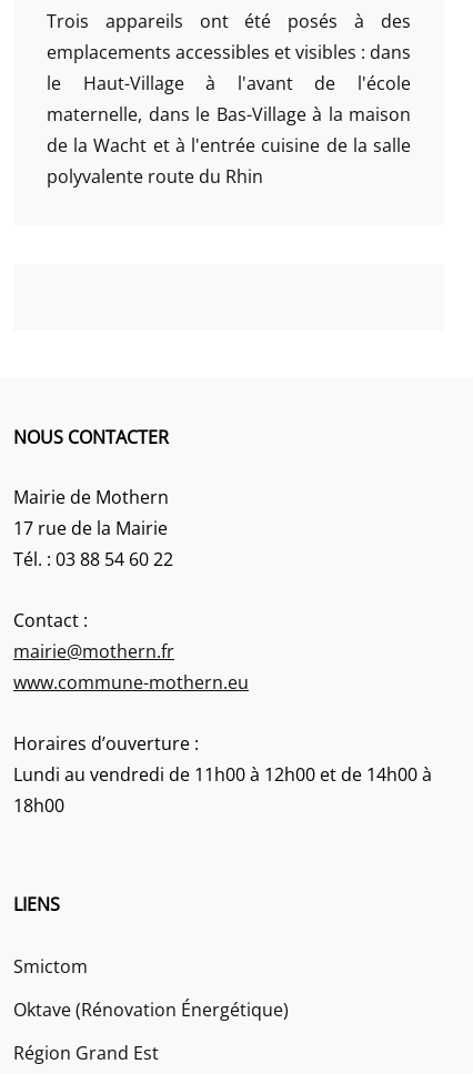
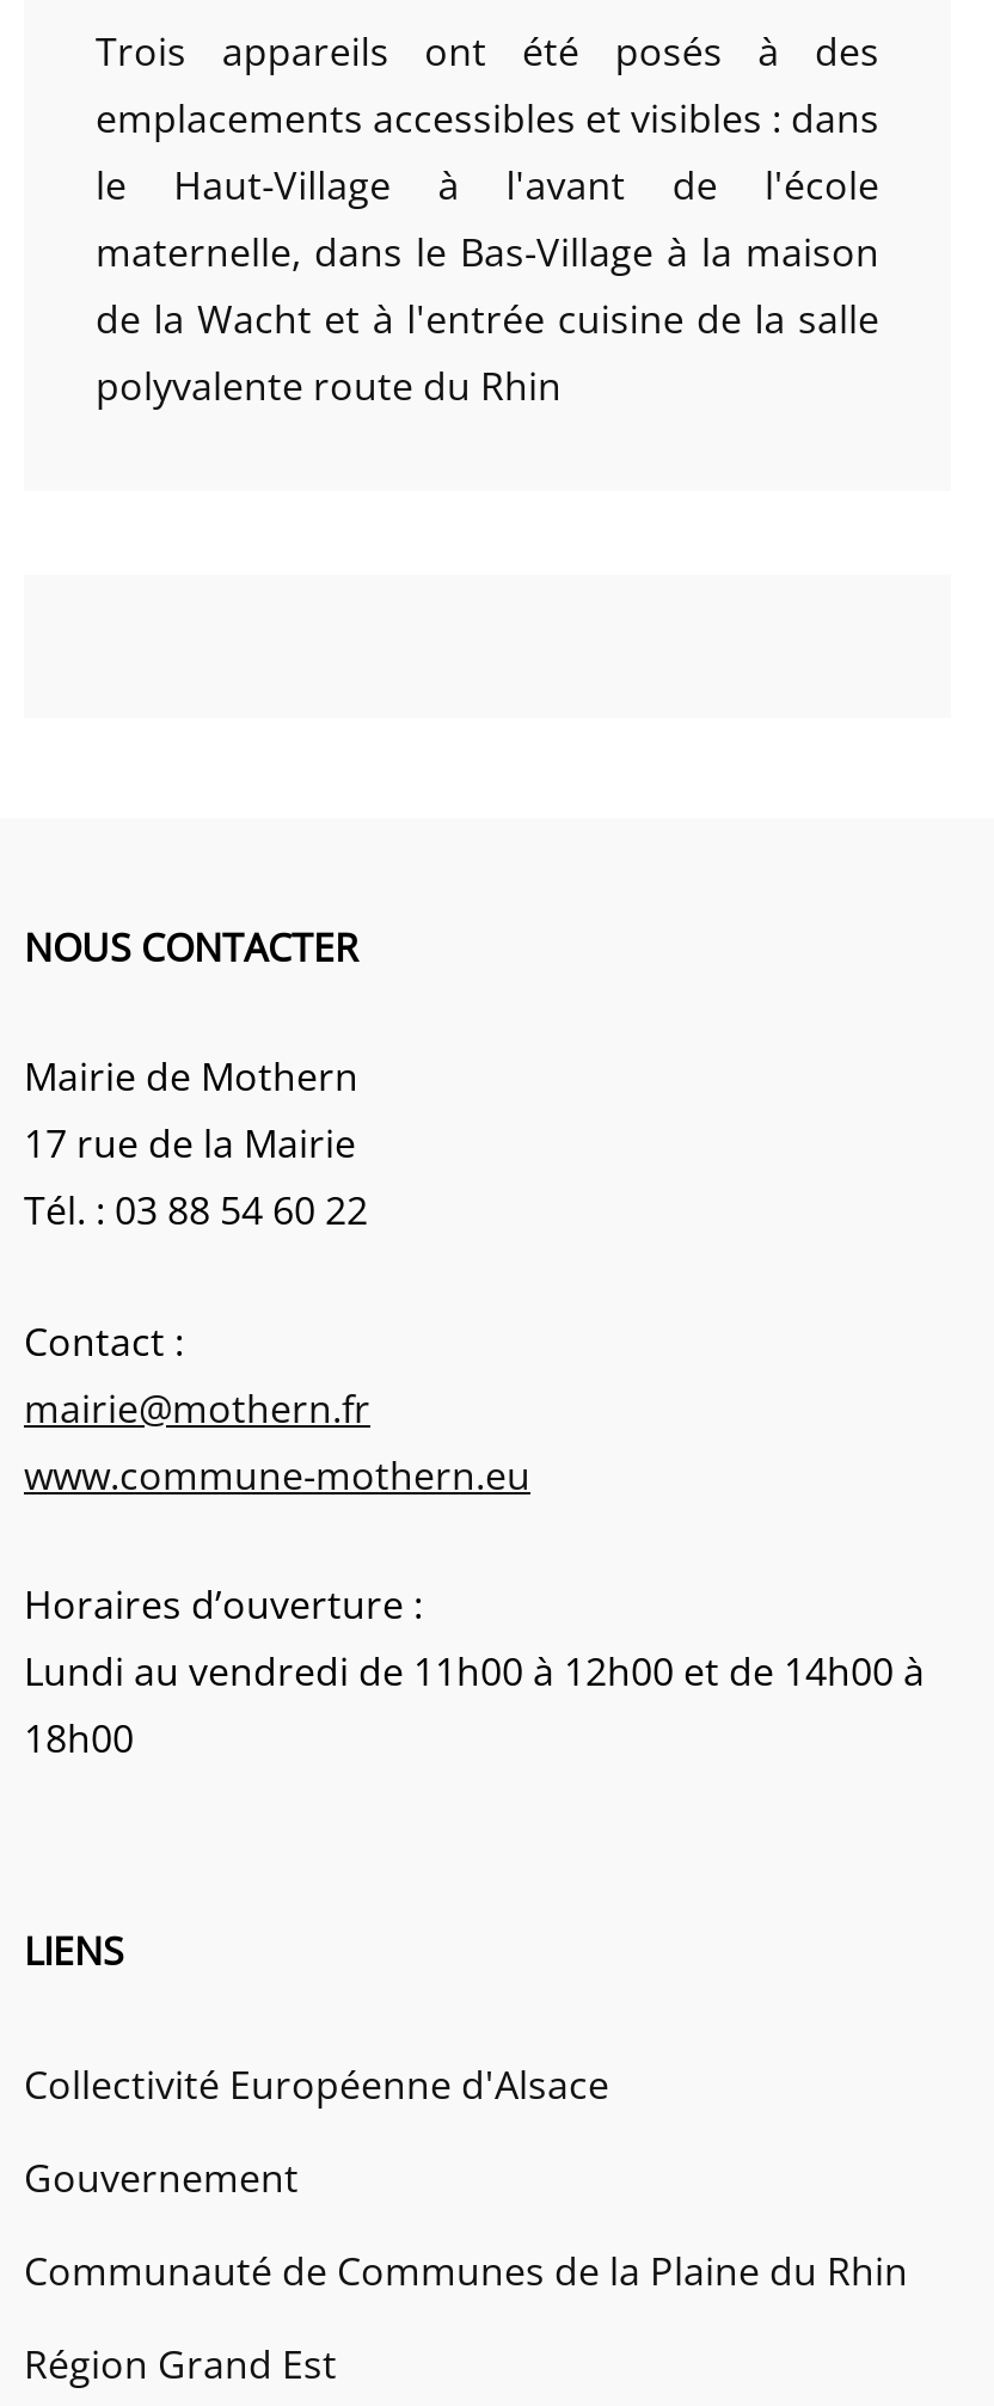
[13,954,289,1021] Smictom | Oktave (Rénovation Énergétique) -> [24,2060,908,2299] Collectivité Européenne d'Alsace | Gouvernement | Communauté de Communes de la Plaine du Rhin

